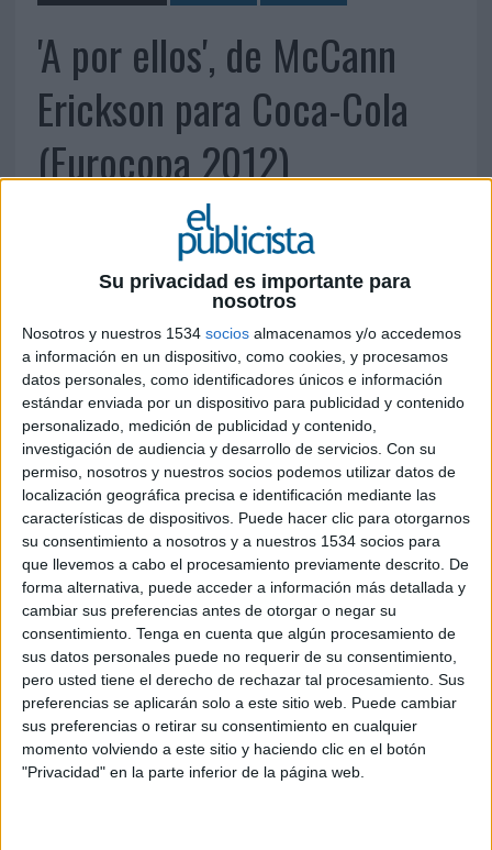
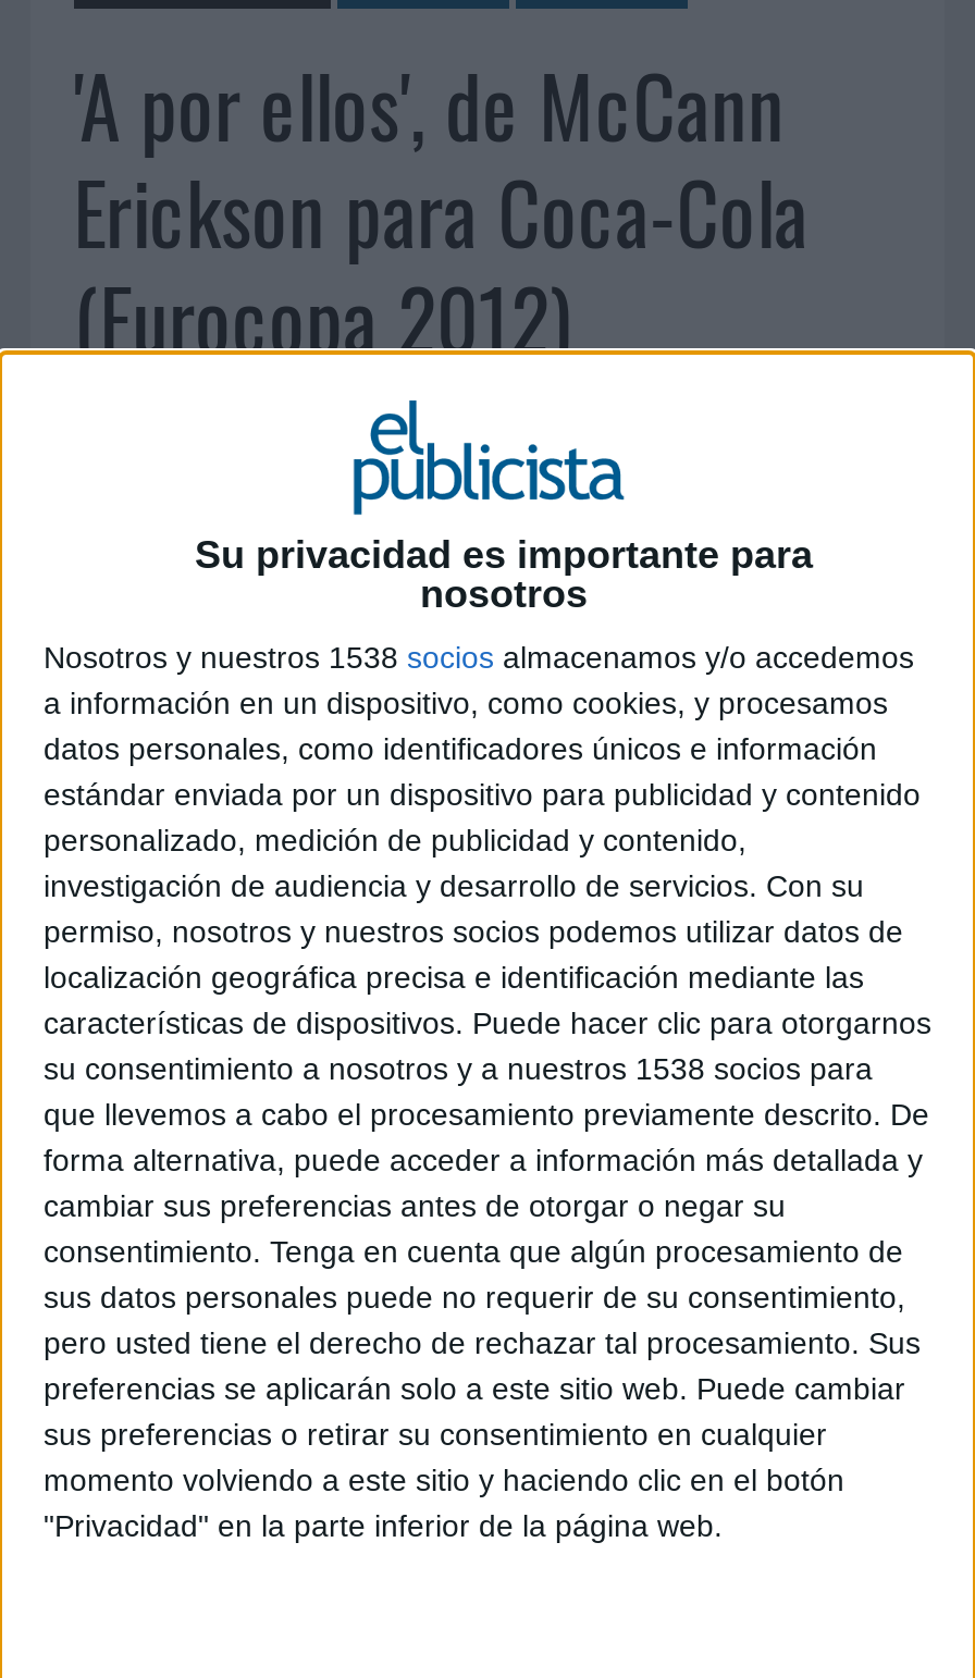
[22,324,461,342] Nosotros y nuestros 1534 socios almacenamos y/o accedemos -> [44,639,914,674] Nosotros y nuestros 1538 socios almacenamos y/o accedemos
[22,532,440,550] su consentimiento a nosotros y a nuestros 1534 socios para -> [44,1051,873,1086] su consentimiento a nosotros y a nuestros 1538 socios para

